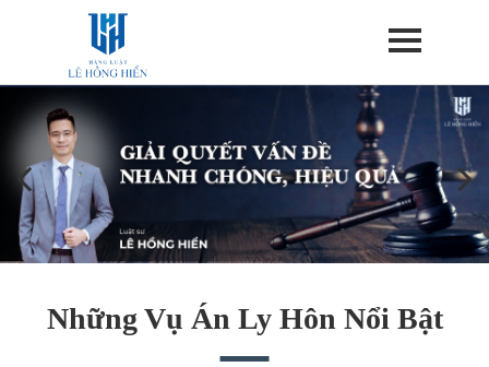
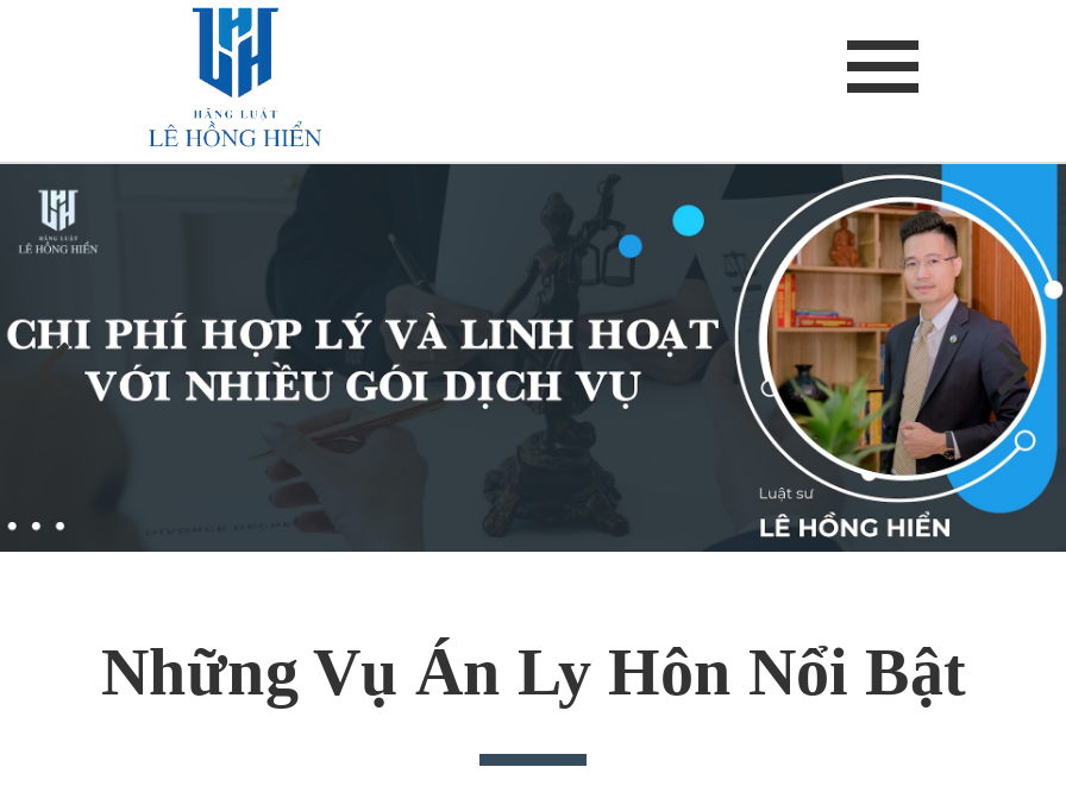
[3,84,486,263] [image] -> [7,162,1059,554] [image]

